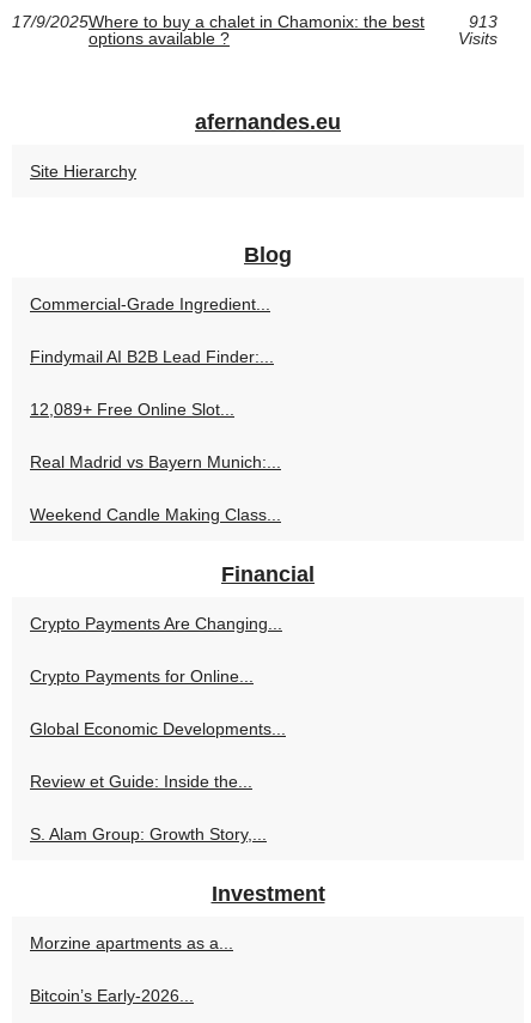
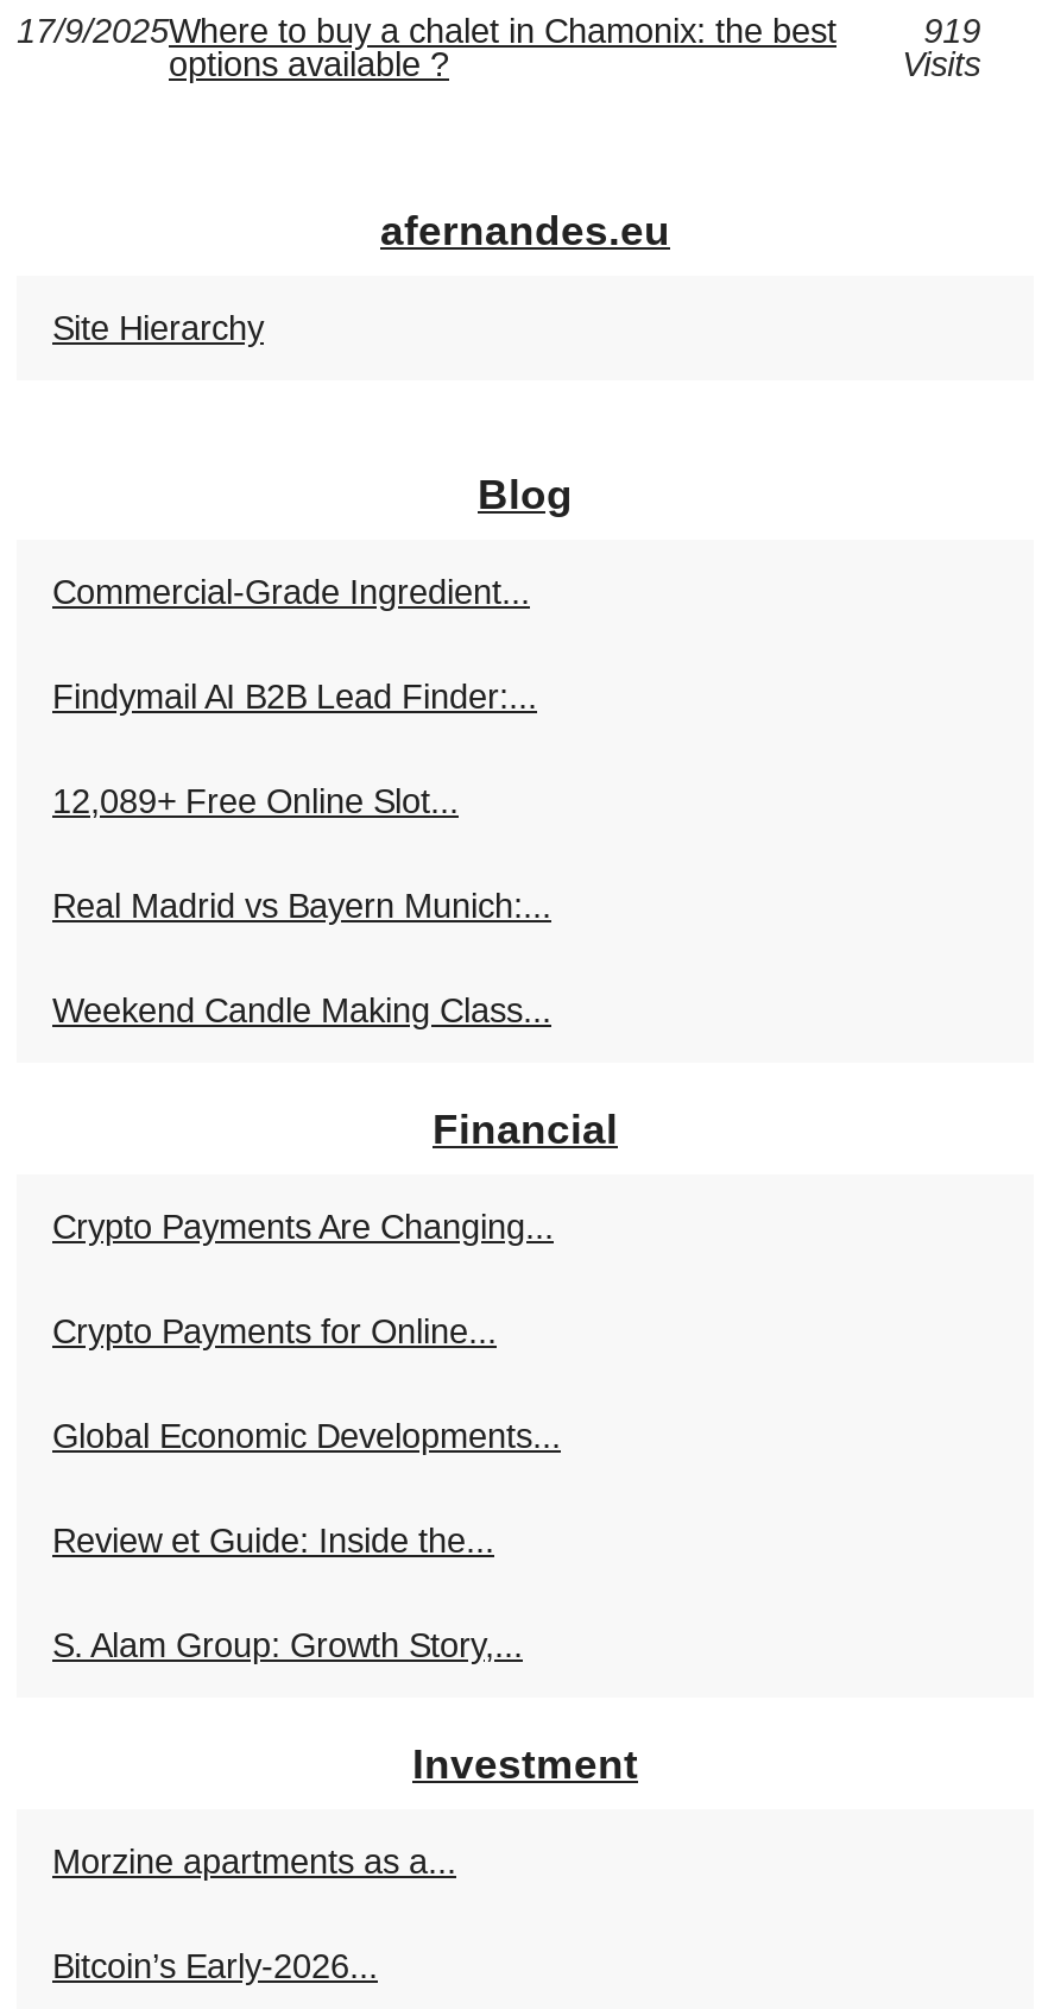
[468,11,497,31] 913 -> [923,11,981,49] 919

